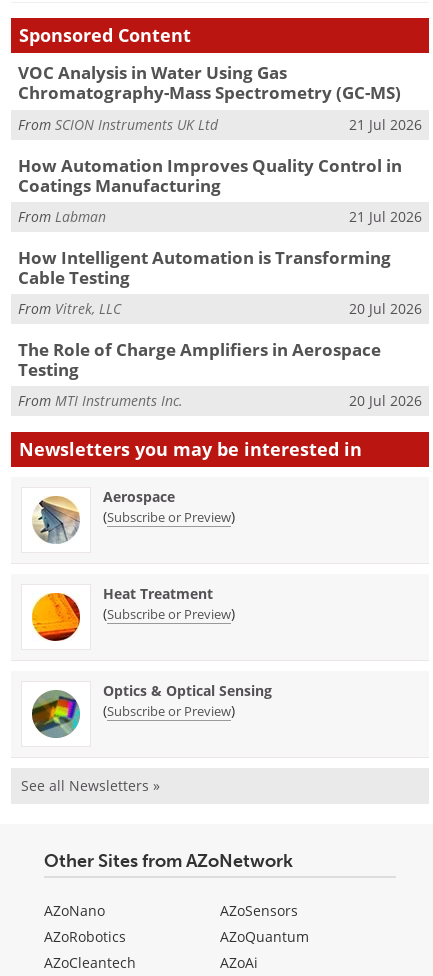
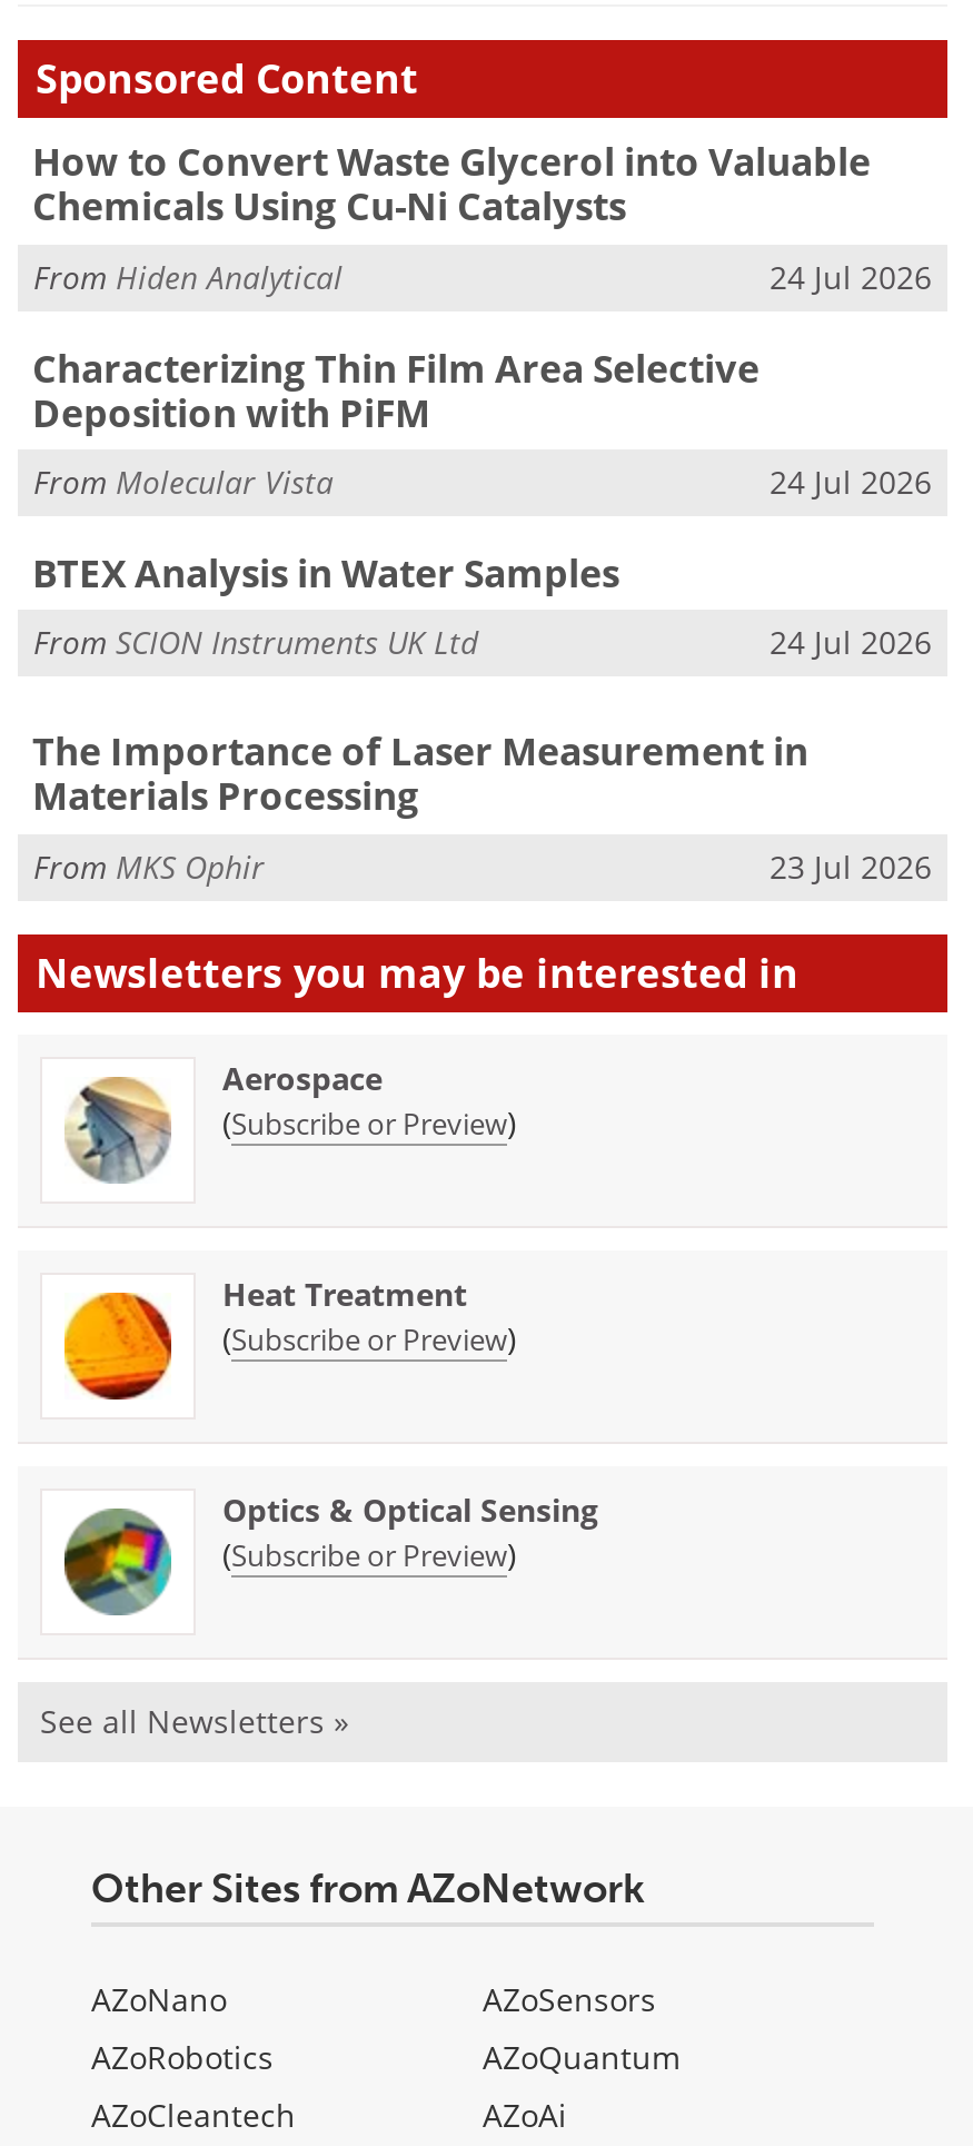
[17,61,400,104] VOC Analysis in Water Using Gas | Chromatography-Mass Spectrometry (GC-MS) -> [32,137,932,598] How to Convert Waste Glycerol into Valuable | Chemicals Using Cu-Ni Catalysts | From Hiden Analytical | 24 Jul 2026 | Characterizing Thin Film Area Selective | Deposition with PiFM | From Molecular Vista | 24 Jul 2026 | BTEX Analysis in Water Samples
[17,115,422,410] 21 Jul 2026 | How Automation Improves Quality Control in | Coatings Manufacturing | From Labman | 21 Jul 2026 | How Intelligent Automation is Transforming | Cable Testing | From Vitrek, LLC | 20 Jul 2026 | The Role of Charge Amplifiers in Aerospace | Testing | From MTI Instruments Inc. | 20 Jul 2026 -> [32,621,932,887] 24 Jul 2026 | The Importance of Laser Measurement in | Materials Processing | From MKS Ophir | 23 Jul 2026
moved [18,115,218,134] -> [33,621,478,663]: From SCION Instruments UK Ltd

